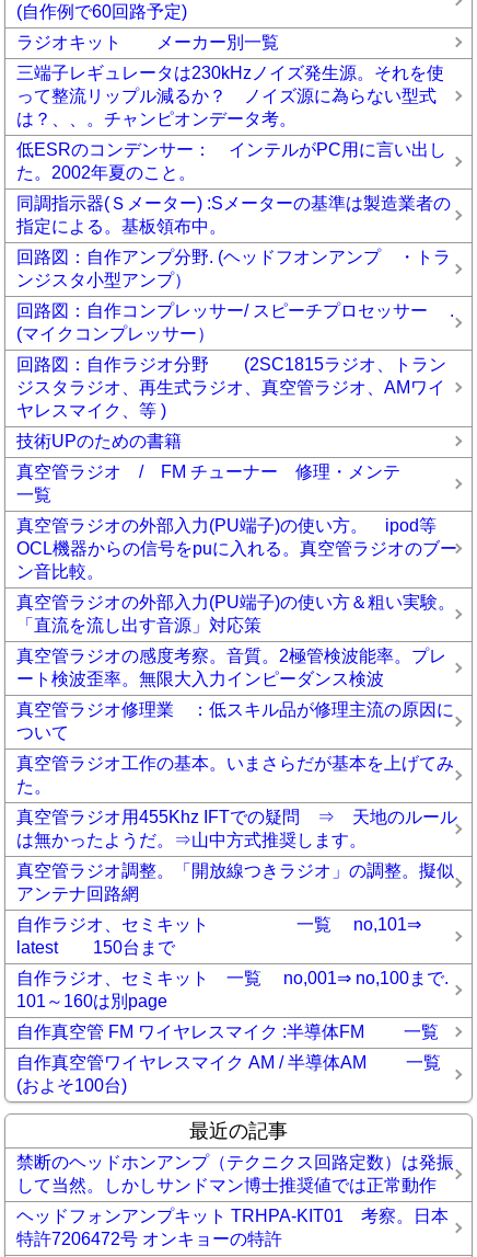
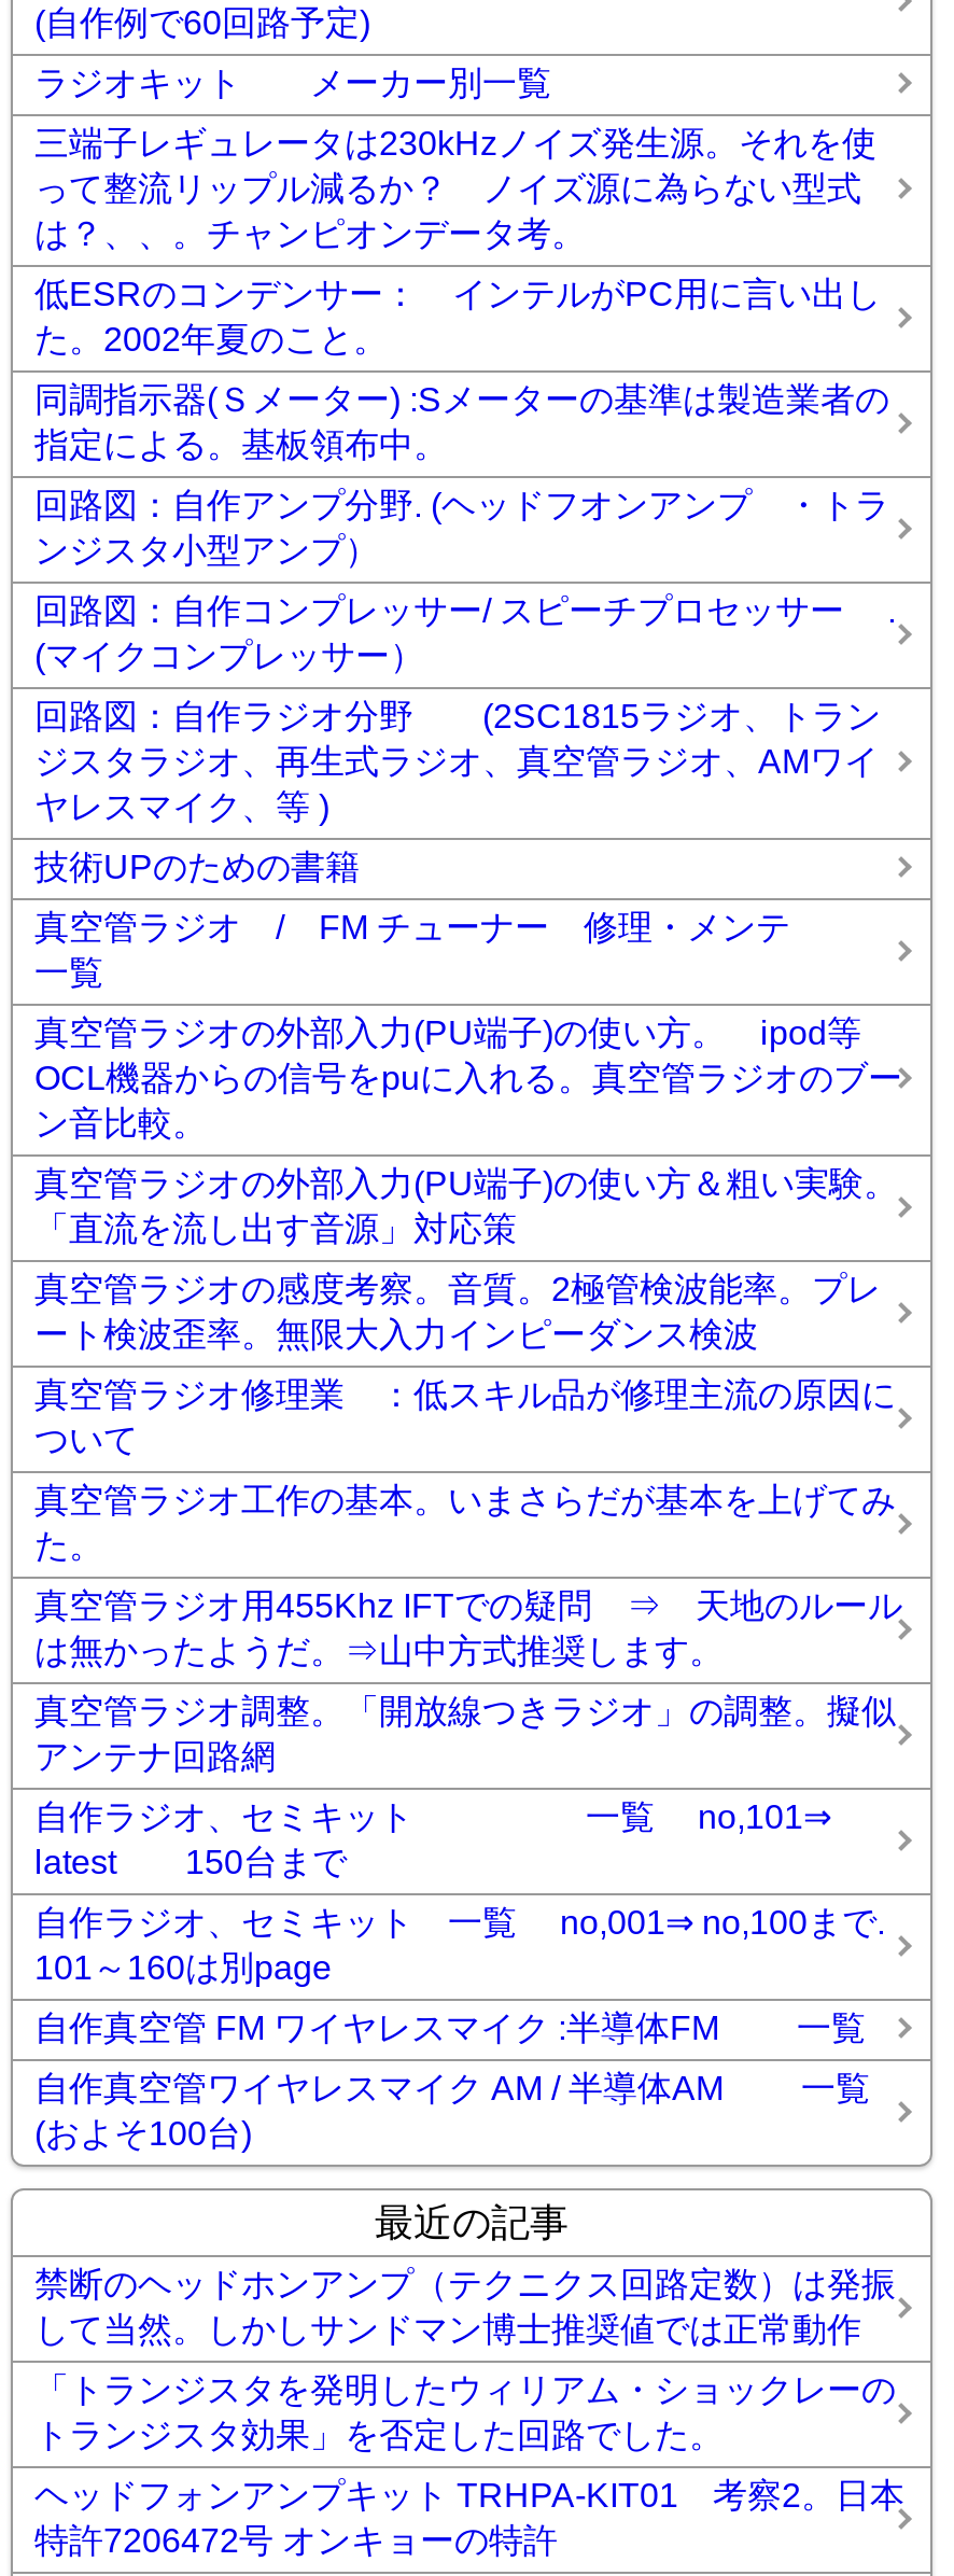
[16,1206,449,1225] ヘッドフォンアンプキット TRHPA-KIT01 考察。日本 -> [34,2371,904,2513] 「トランジスタを発明したウィリアム・ショックレーの | トランジスタ効果」を否定した回路でした。 | ヘッドフォンアンプキット TRHPA-KIT01 考察2。日本

